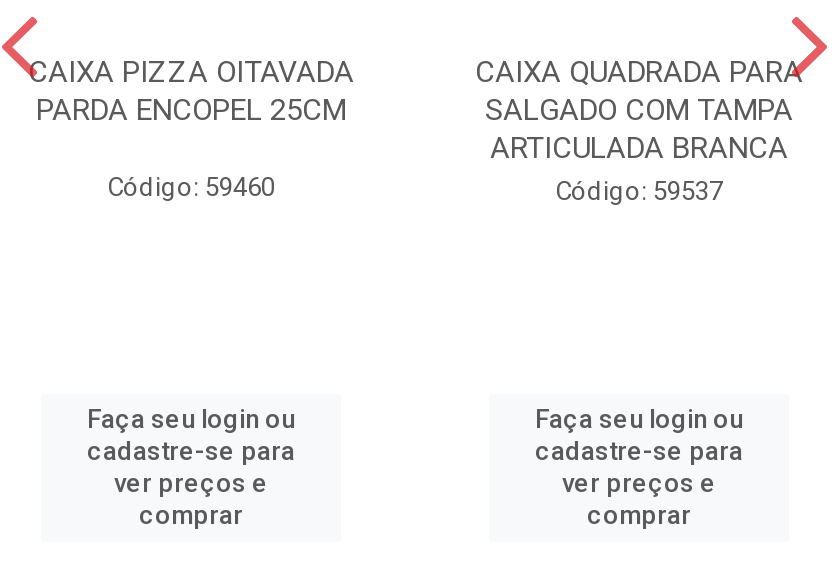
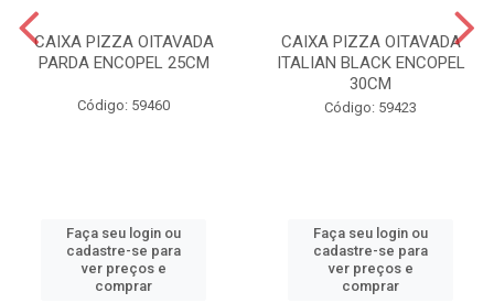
[475,53,803,205] CAIXA QUADRADA PARA | SALGADO COM TAMPA | ARTICULADA BRANCA | Código: 59537 -> [276,32,465,115] CAIXA PIZZA OITAVADA | ITALIAN BLACK ENCOPEL | 30CM | Código: 59423

